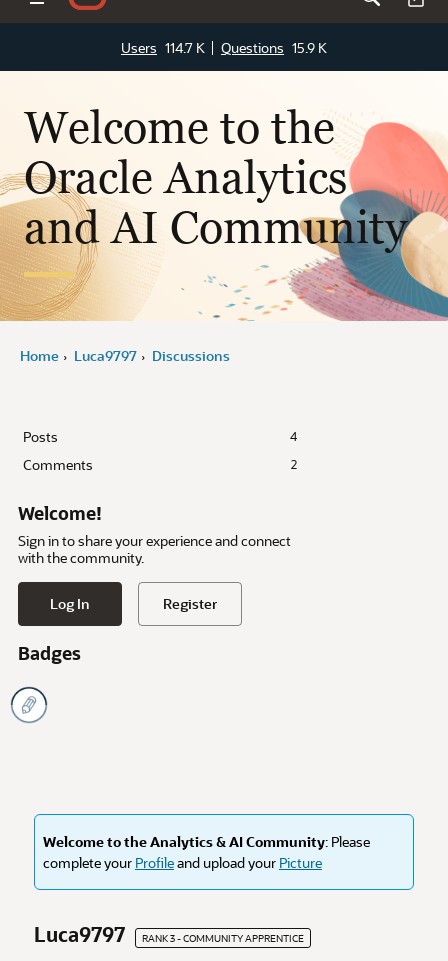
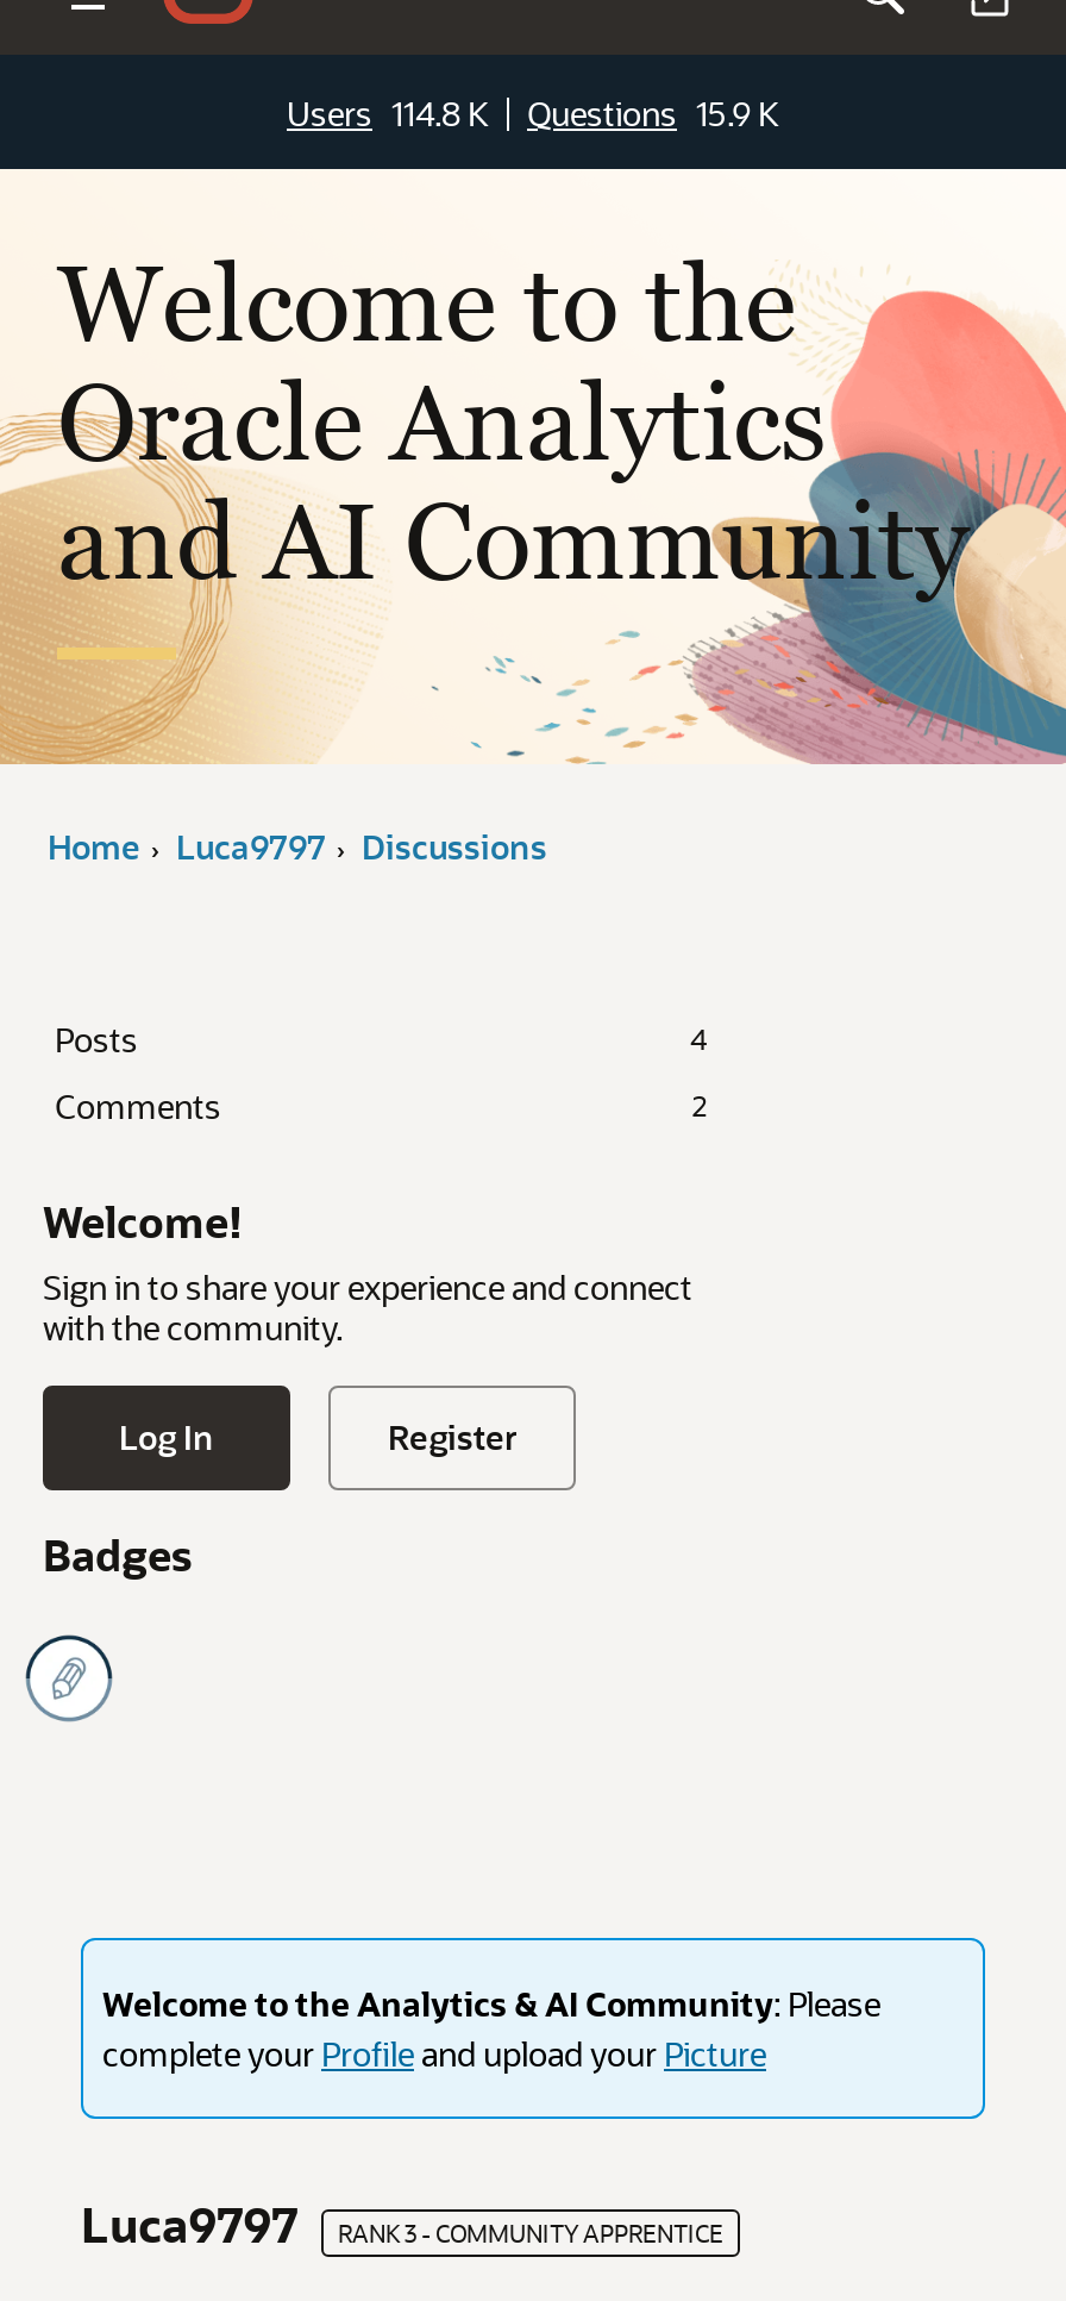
[121,37,327,56] Users 114.7 K Questions 15.9 K -> [287,89,779,135] Users 114.8 K Questions 15.9 K

